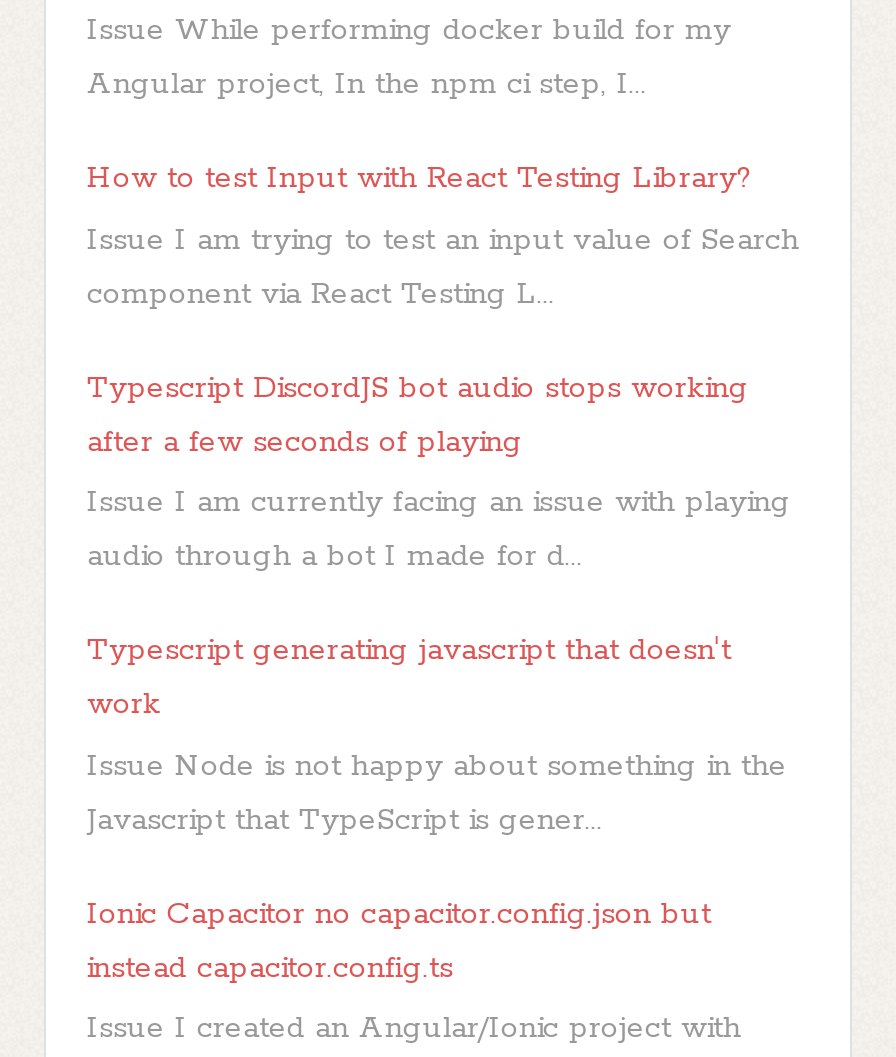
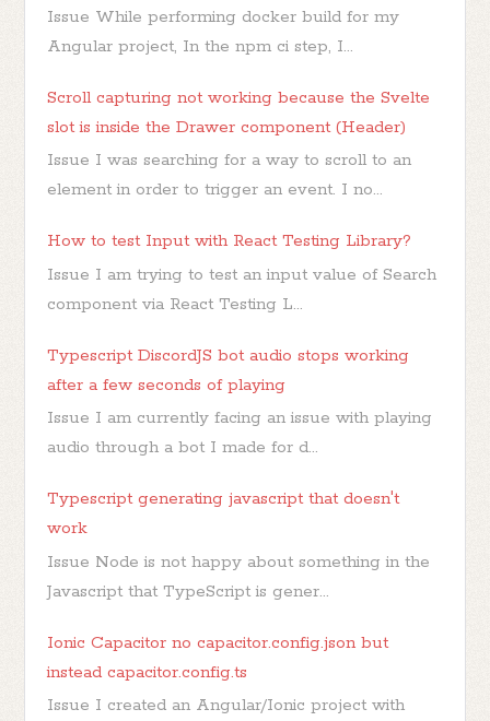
none -> [47,88,430,200] Scroll capturing not working because the Svelte | slot is inside the Drawer component (Header) | Issue I was searching for a way to scroll to an | element in order to trigger an event. I no...

